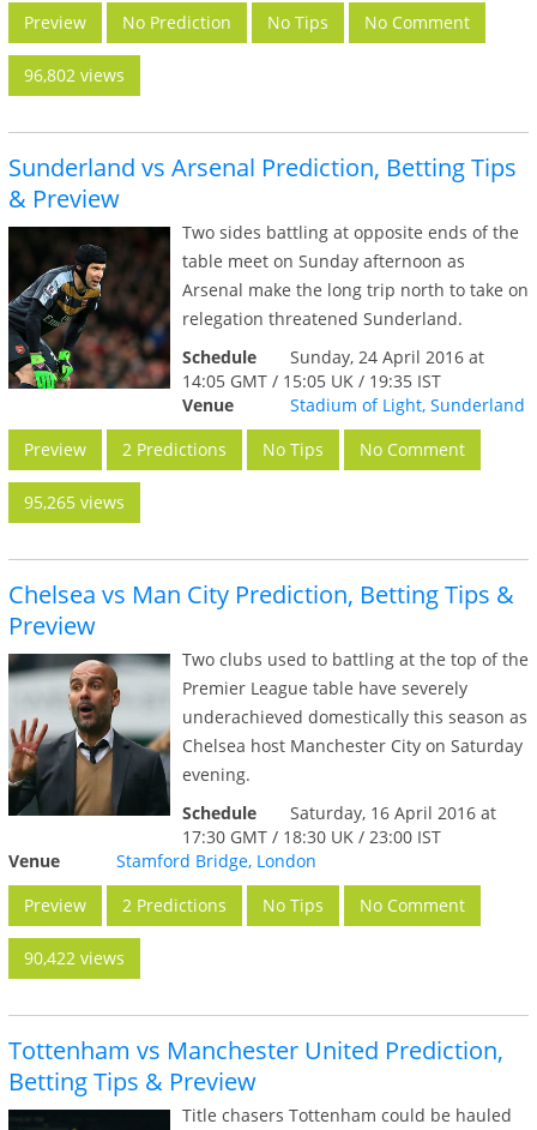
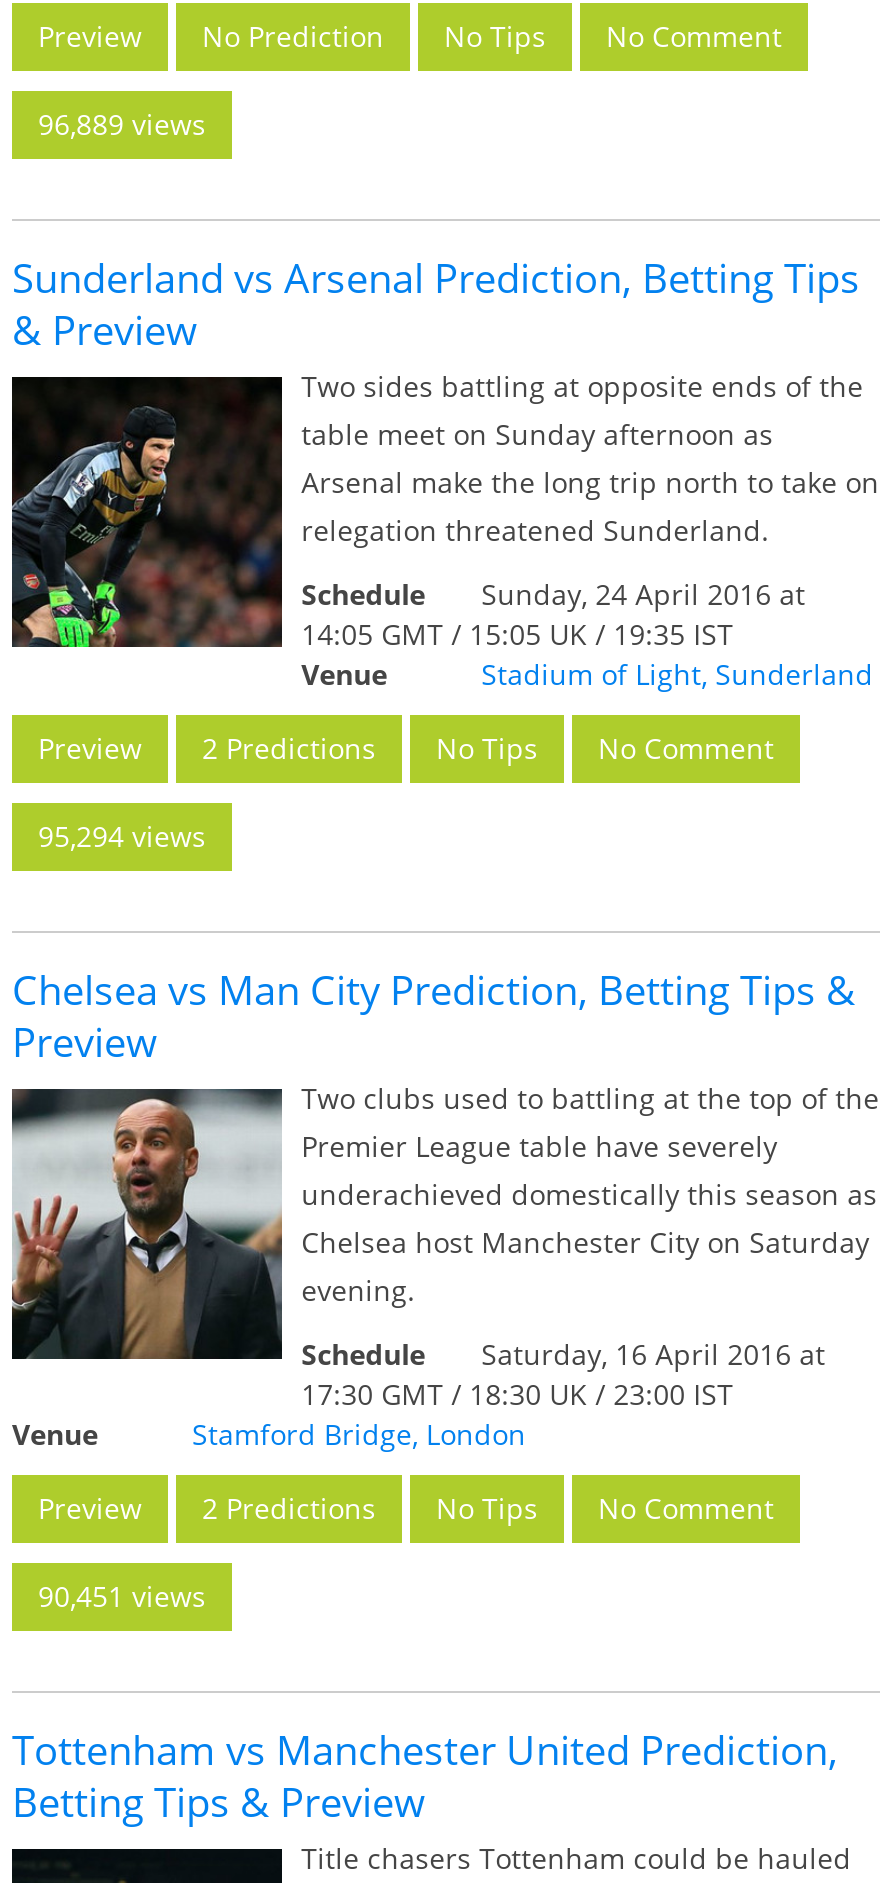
[24,64,125,86] 96,802 views -> [38,105,206,143] 96,889 views
[24,491,125,513] 95,265 views -> [38,817,206,855] 95,294 views
[24,946,125,969] 90,422 views -> [38,1577,206,1615] 90,451 views

